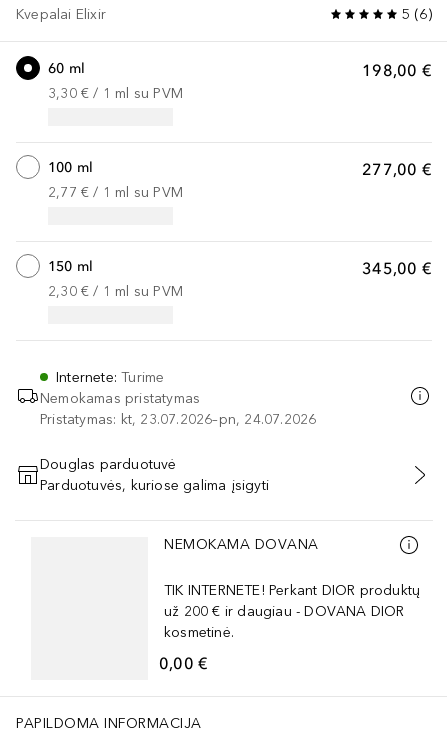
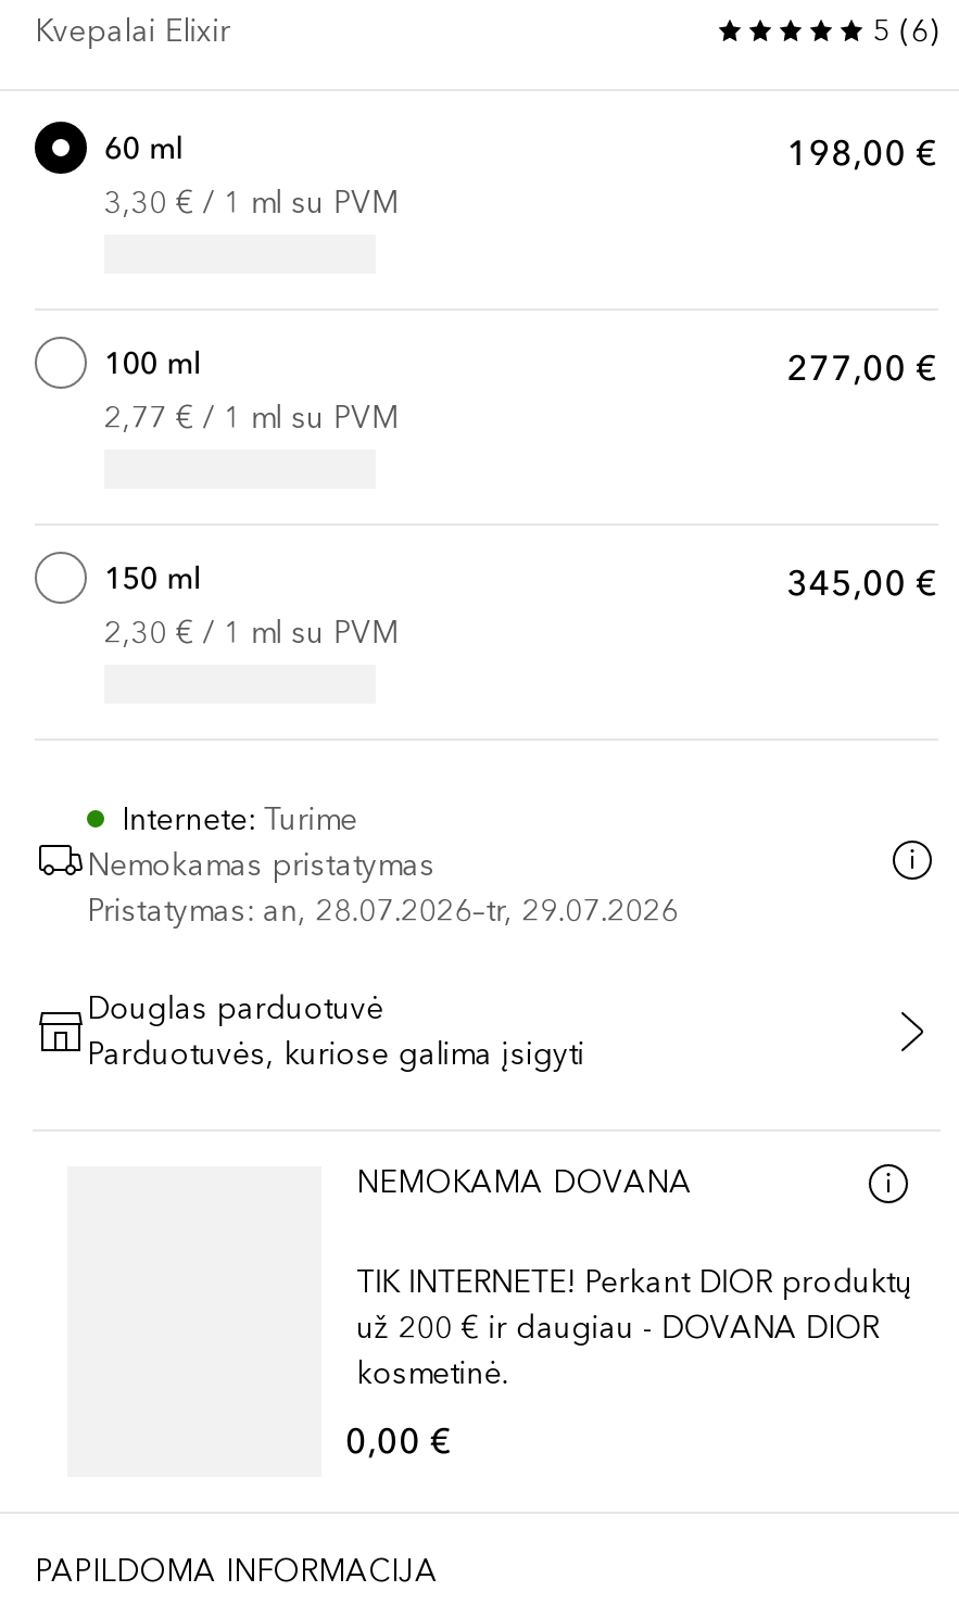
[40,411,316,428] Pristatymas: kt, 23.07.2026–pn, 24.07.2026 -> [87,892,679,929] Pristatymas: an, 28.07.2026–tr, 29.07.2026

